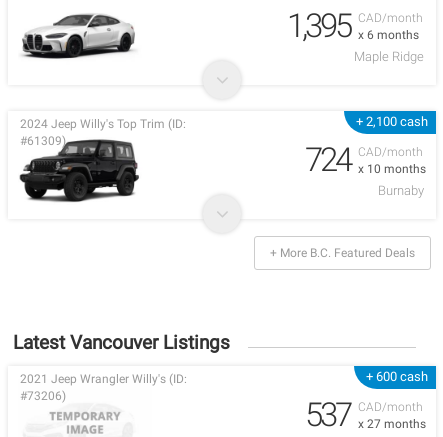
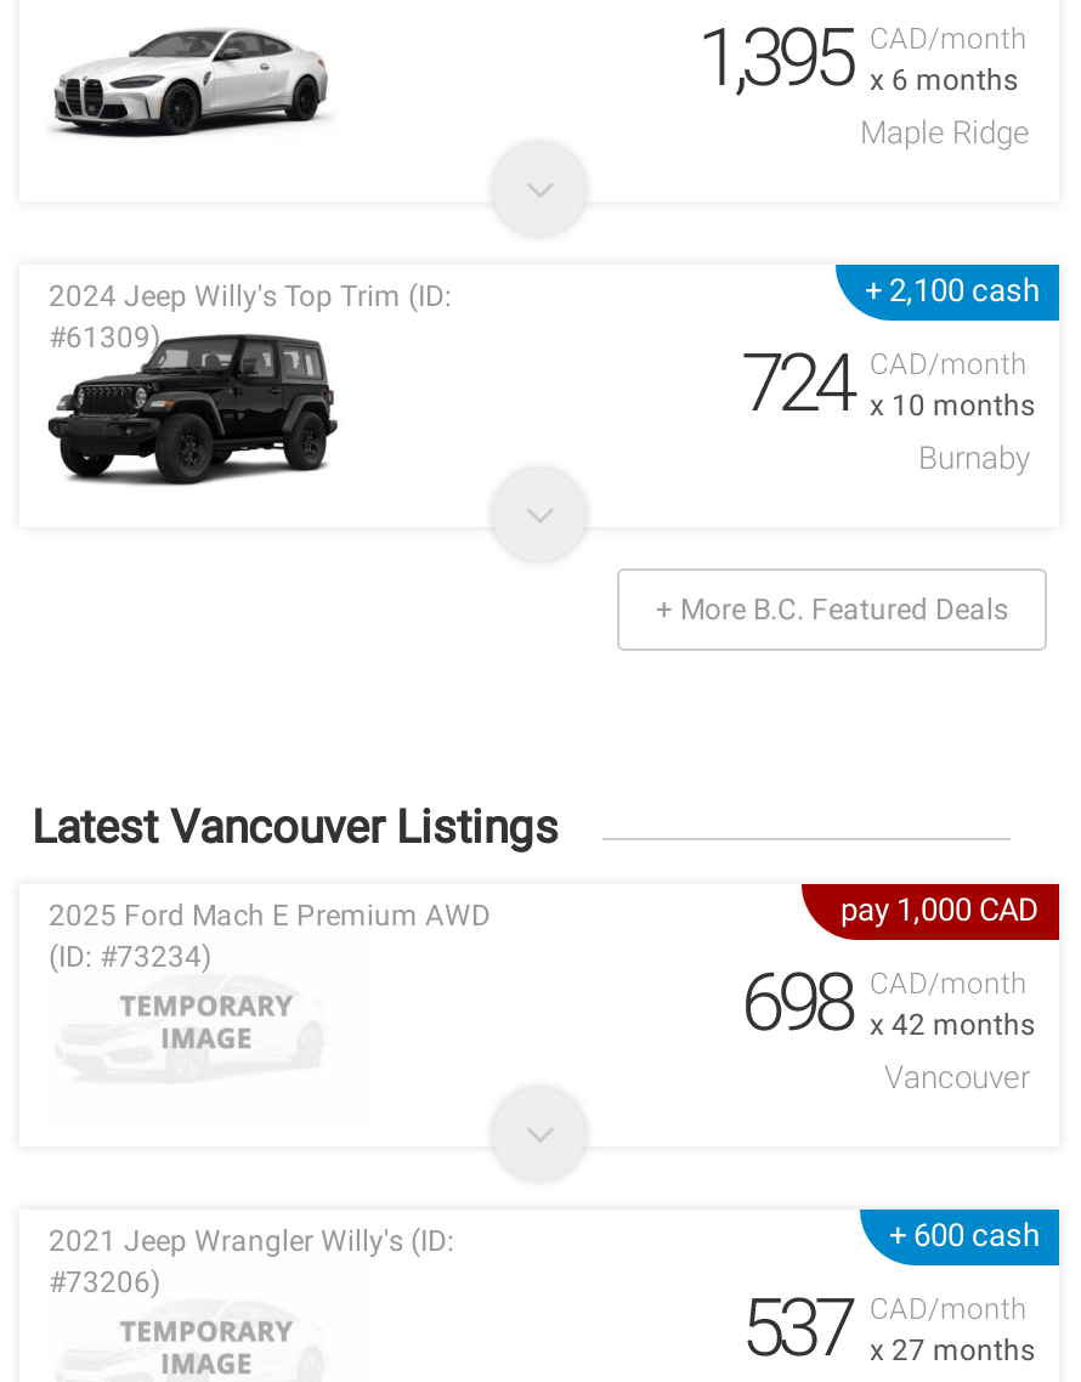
none -> [49,899,1030,1096] 2025 Ford Mach E Premium AWD | (ID: #73234) | 698 | Vancouver
none -> [841,892,1040,1042] pay 1,000 CAD | CAD/month | x 42 months

